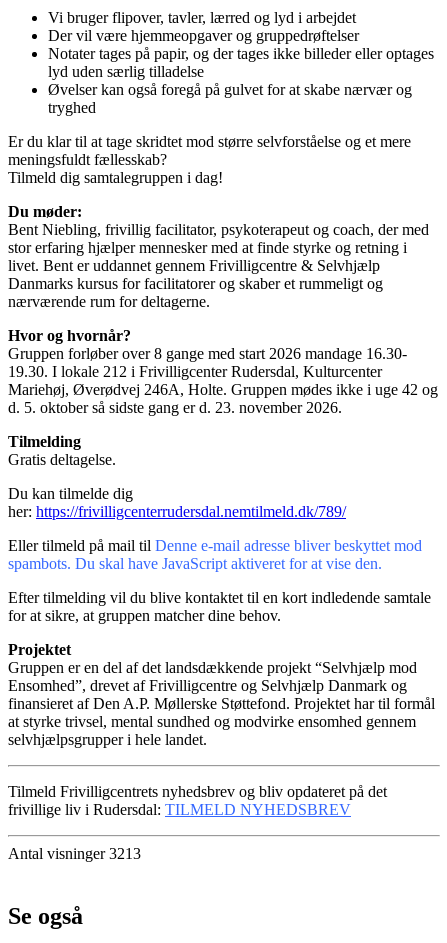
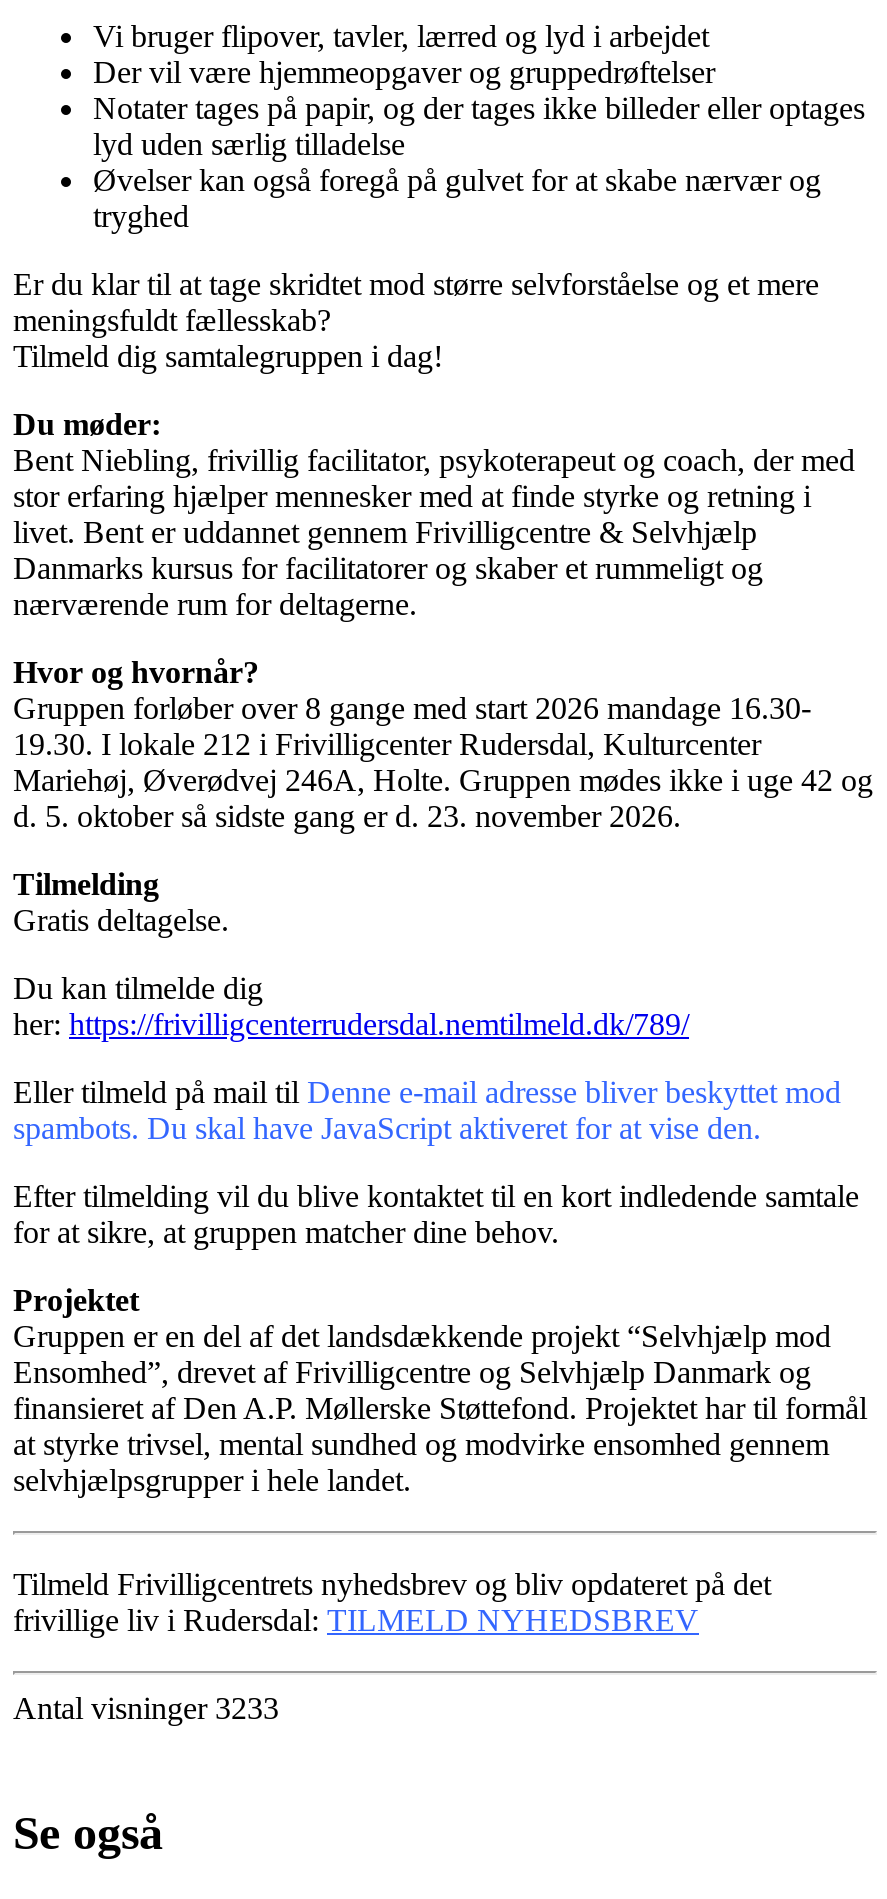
[8,845,141,862] Antal visninger 3213 -> [13,1691,279,1725] Antal visninger 3233

